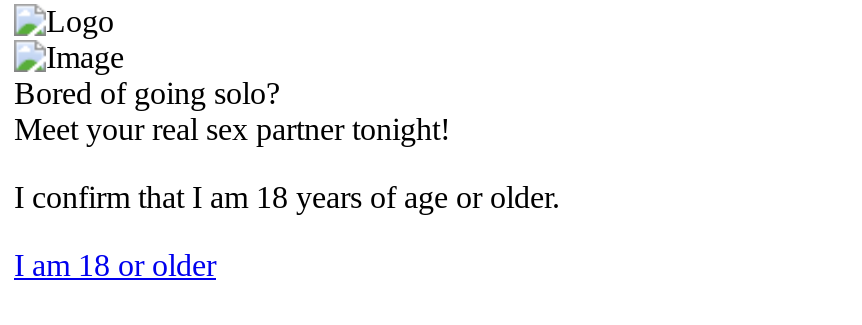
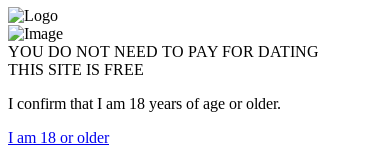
[14,76,450,146] Bored of going solo? | Meet your real sex partner tonight! -> [8,43,319,78] YOU DO NOT NEED TO PAY FOR DATING | THIS SITE IS FREE

